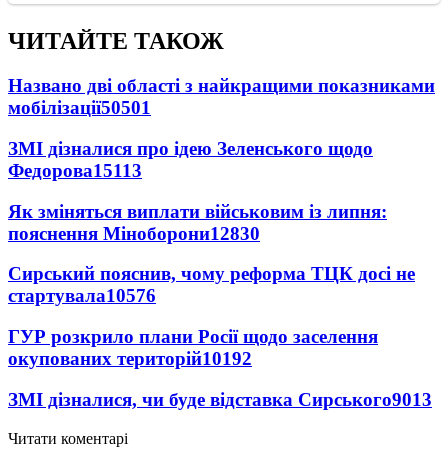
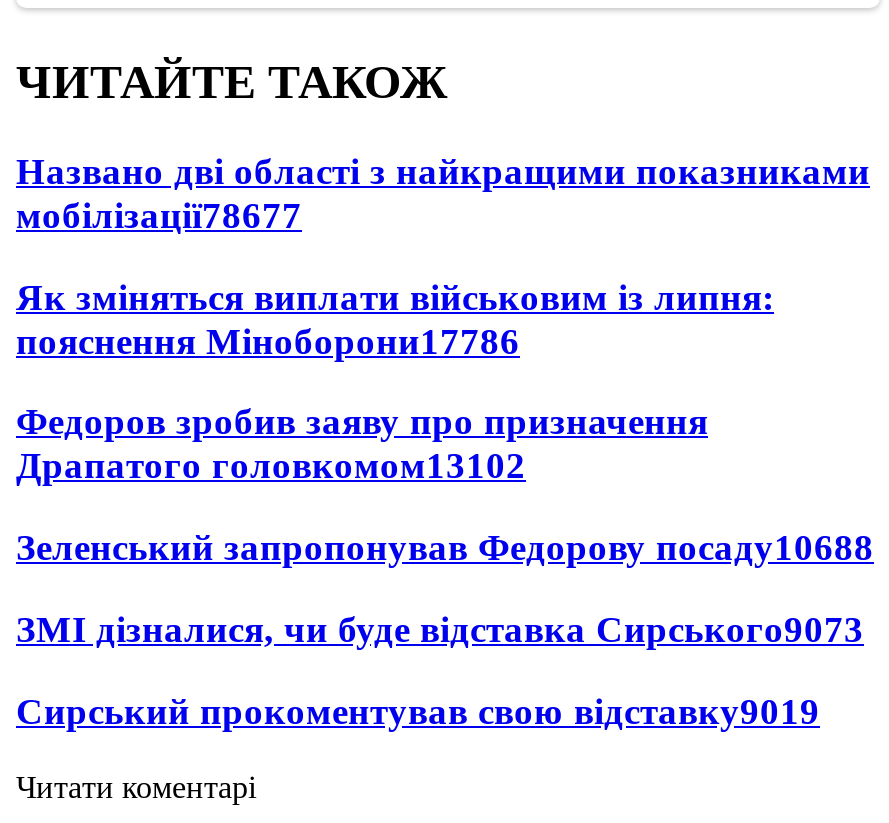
[8,97,373,181] мобілізації50501 | ЗМІ дізналися про ідею Зеленського щодо | Федорова15113 -> [16,194,302,236] мобілізації78677
moved [8,201,387,222] -> [16,276,774,318]: Як зміняться виплати військовим із липня:
[8,223,432,410] пояснення Міноборони12830 | Сирський пояснив, чому реформа ТЦК досі не | стартувала10576 | ГУР розкрило плани Росії щодо заселення | окупованих територій10192 | ЗМІ дізналися, чи буде відставка Сирського9013 -> [16,320,874,732] пояснення Міноборони17786 | Федоров зробив заяву про призначення | Драпатого головкомом13102 | Зеленський запропонував Федорову посаду10688 | ЗМІ дізналися, чи буде відставка Сирського9073 | Сирський прокоментував свою відставку9019

